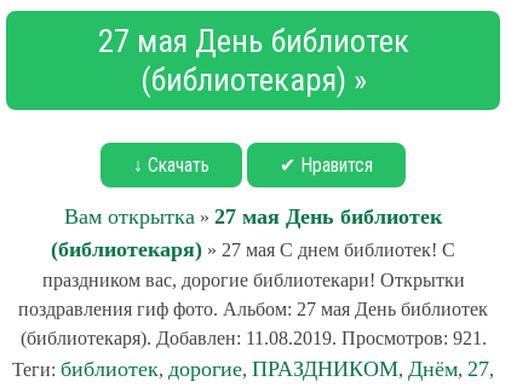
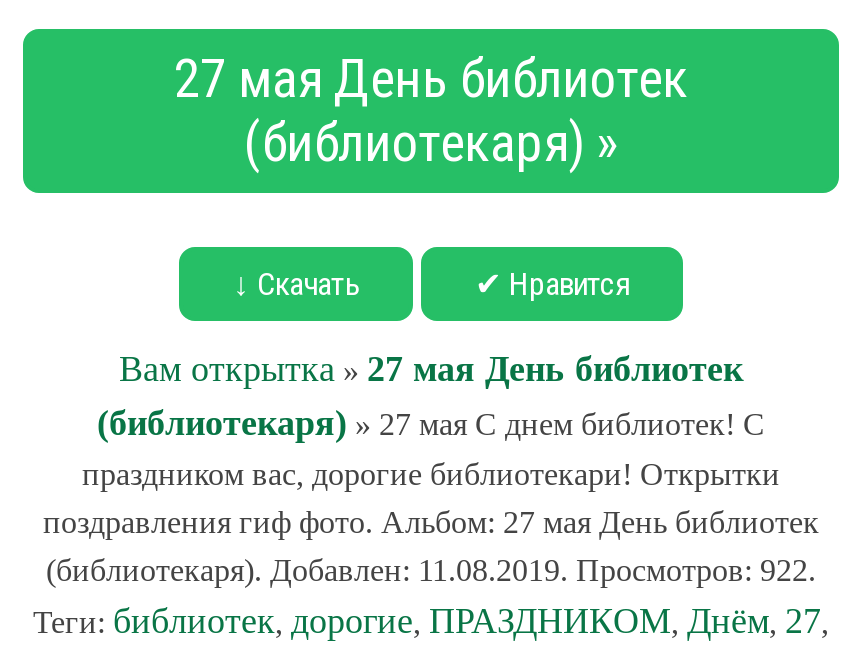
[20,328,486,348] (библиотекаря). Добавлен: 11.08.2019. Просмотров: 921. -> [46,553,816,587] (библиотекаря). Добавлен: 11.08.2019. Просмотров: 922.

